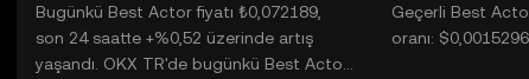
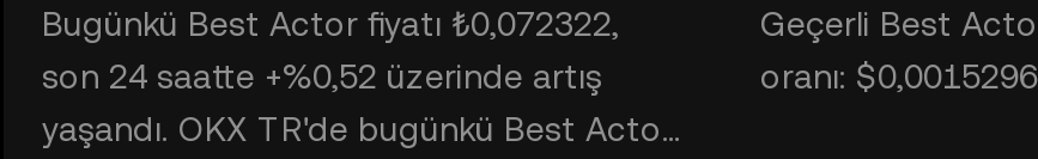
[36,2,321,21] Bugünkü Best Actor fiyatı ₺0,072189, -> [42,5,619,43] Bugünkü Best Actor fiyatı ₺0,072322,

